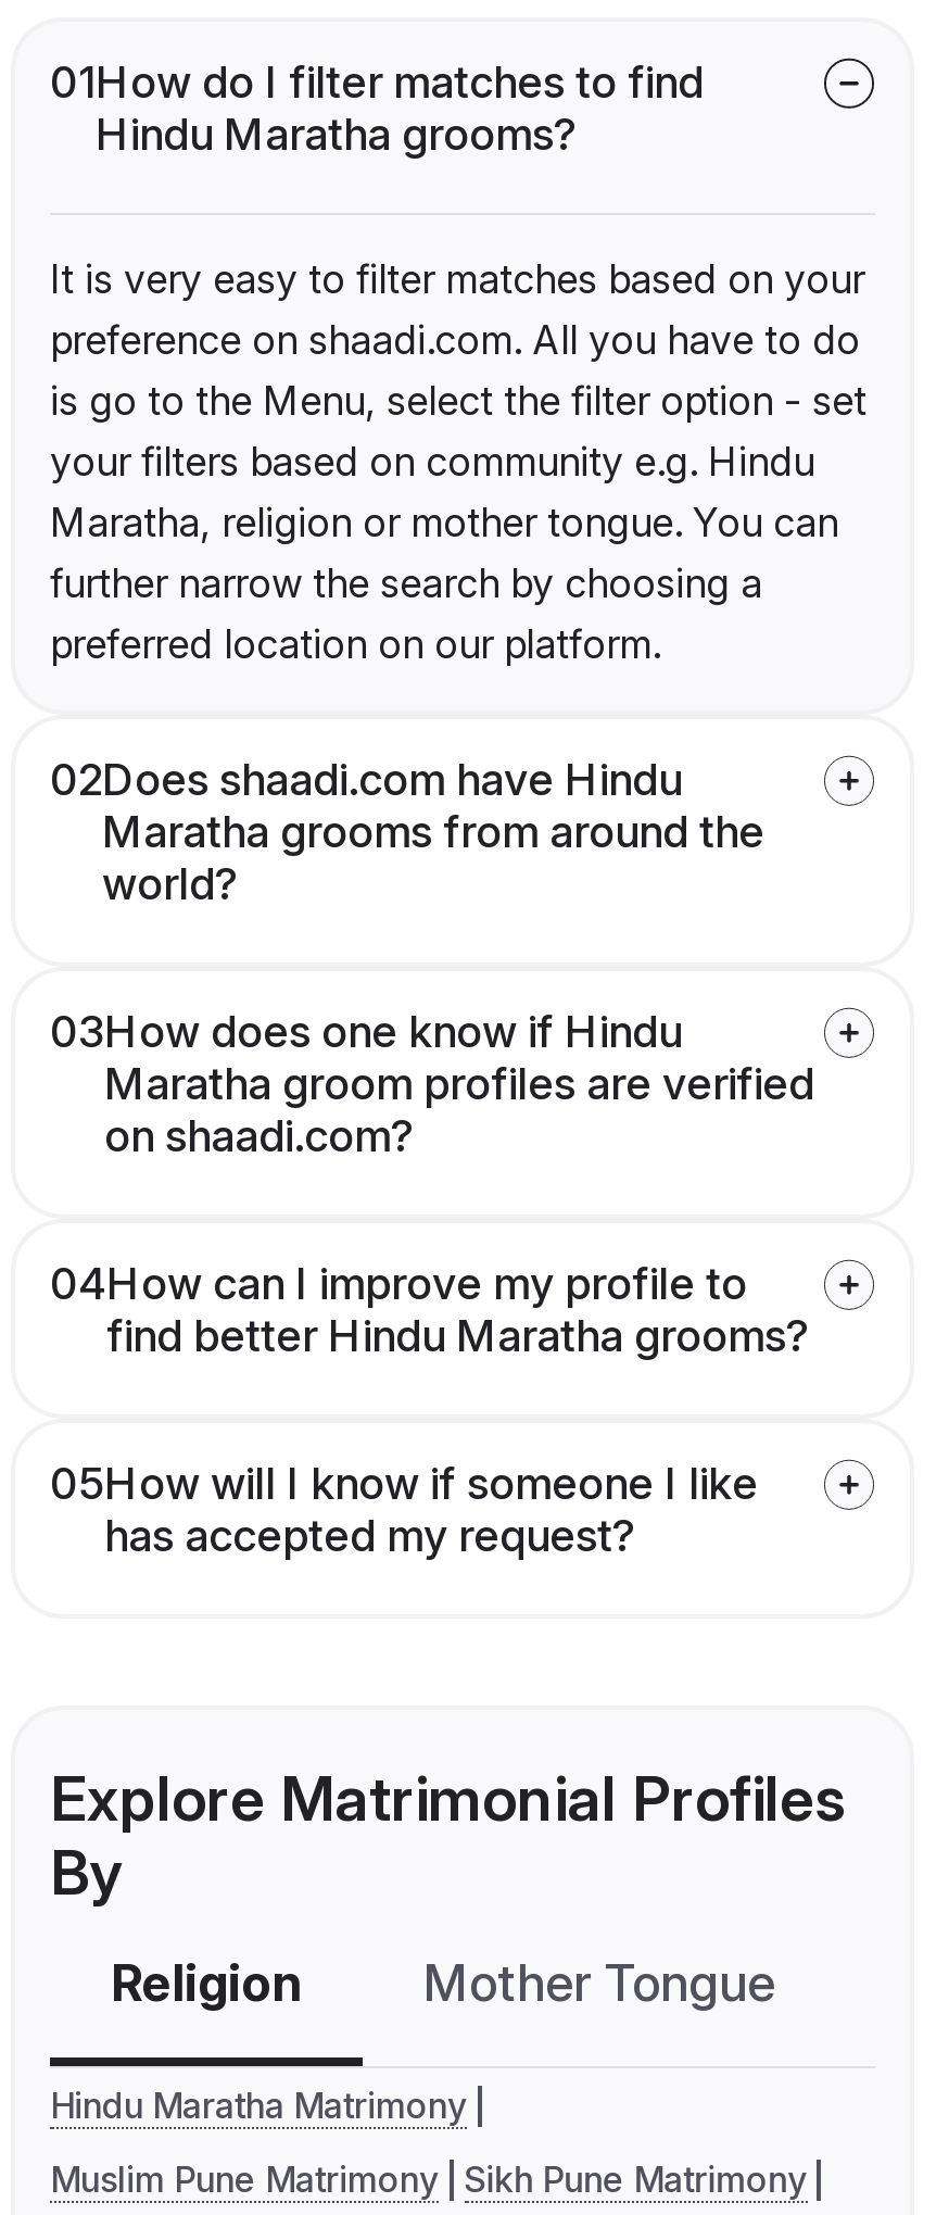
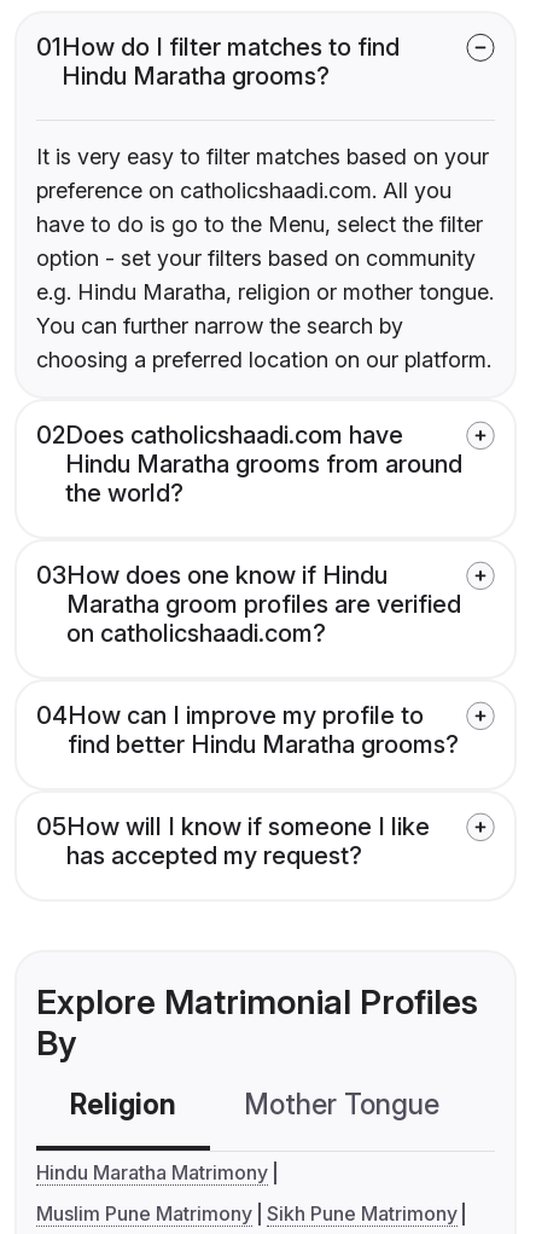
[50,318,866,668] preference on shaadi.com. All you have to do | is go to the Menu, select the filter option - set | your filters based on community e.g. Hindu | Maratha, religion or mother tongue. You can | further narrow the search by choosing a | preferred location on our platform. -> [36,178,494,373] preference on catholicshaadi.com. All you | have to do is go to the Menu, select the filter | option - set your filters based on community | e.g. Hindu Maratha, religion or mother tongue. | You can further narrow the search by | choosing a preferred location on our platform.
[50,755,764,911] 02Does shaadi.com have Hindu | Maratha grooms from around the | world? -> [36,421,462,508] 02Does catholicshaadi.com have | Hindu Maratha grooms from around | the world?
[104,1111,415,1163] on shaadi.com? -> [66,619,326,648] on catholicshaadi.com?

